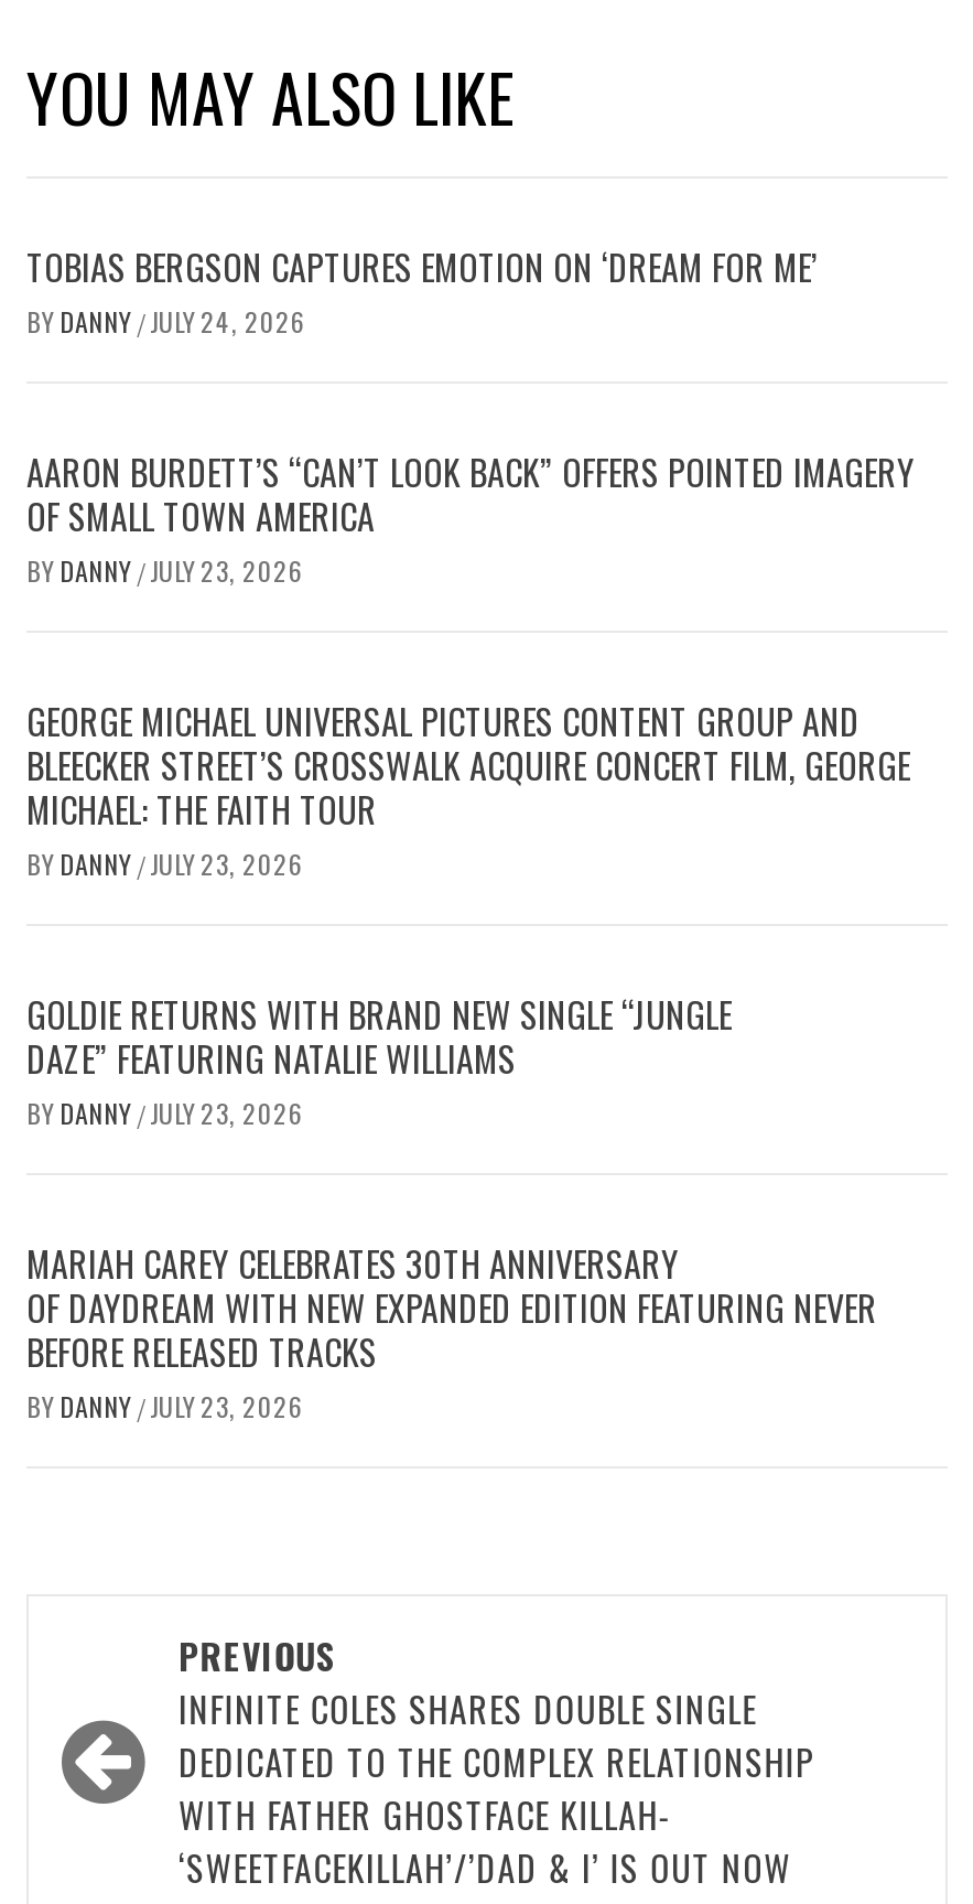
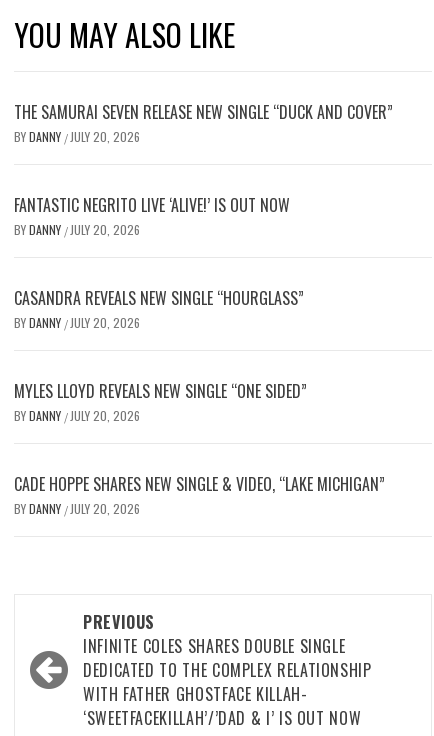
[26,240,818,339] TOBIAS BERGSON CAPTURES EMOTION ON ‘DREAM FOR ME’ | BY DANNY / JULY 24, 2026 -> [14,100,393,145] THE SAMURAI SEVEN RELEASE NEW SINGLE “DUCK AND COVER” | BY DANNY / JULY 20, 2026
[26,445,915,588] AARON BURDETT’S “CAN’T LOOK BACK” OFFERS POINTED IMAGERY | OF SMALL TOWN AMERICA | BY DANNY / JULY 23, 2026 -> [14,193,290,238] FANTASTIC NEGRITO LIVE ‘ALIVE!’ IS OUT NOW | BY DANNY / JULY 20, 2026
[26,694,910,881] GEORGE MICHAEL UNIVERSAL PICTURES CONTENT GROUP AND | BLEECKER STREET’S CROSSWALK ACQUIRE CONCERT FILM, GEORGE | MICHAEL: THE FAITH TOUR | BY DANNY / JULY 23, 2026 -> [14,286,304,331] CASANDRA REVEALS NEW SINGLE “HOURGLASS” | BY DANNY / JULY 20, 2026
[26,987,732,1130] GOLDIE RETURNS WITH BRAND NEW SINGLE “JUNGLE | DAZE” FEATURING NATALIE WILLIAMS | BY DANNY / JULY 23, 2026 -> [14,379,307,424] MYLES LLOYD REVEALS NEW SINGLE “ONE SIDED” | BY DANNY / JULY 20, 2026
[26,1236,877,1424] MARIAH CAREY CELEBRATES 30TH ANNIVERSARY | OF DAYDREAM WITH NEW EXPANDED EDITION FEATURING NEVER | BEFORE RELEASED TRACKS | BY DANNY / JULY 23, 2026 -> [14,472,385,517] CADE HOPPE SHARES NEW SINGLE & VIDEO, “LAKE MICHIGAN” | BY DANNY / JULY 20, 2026

